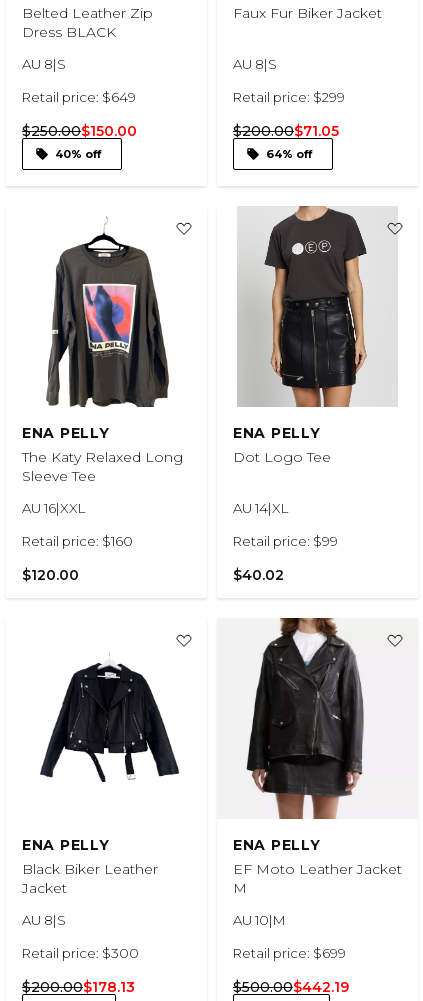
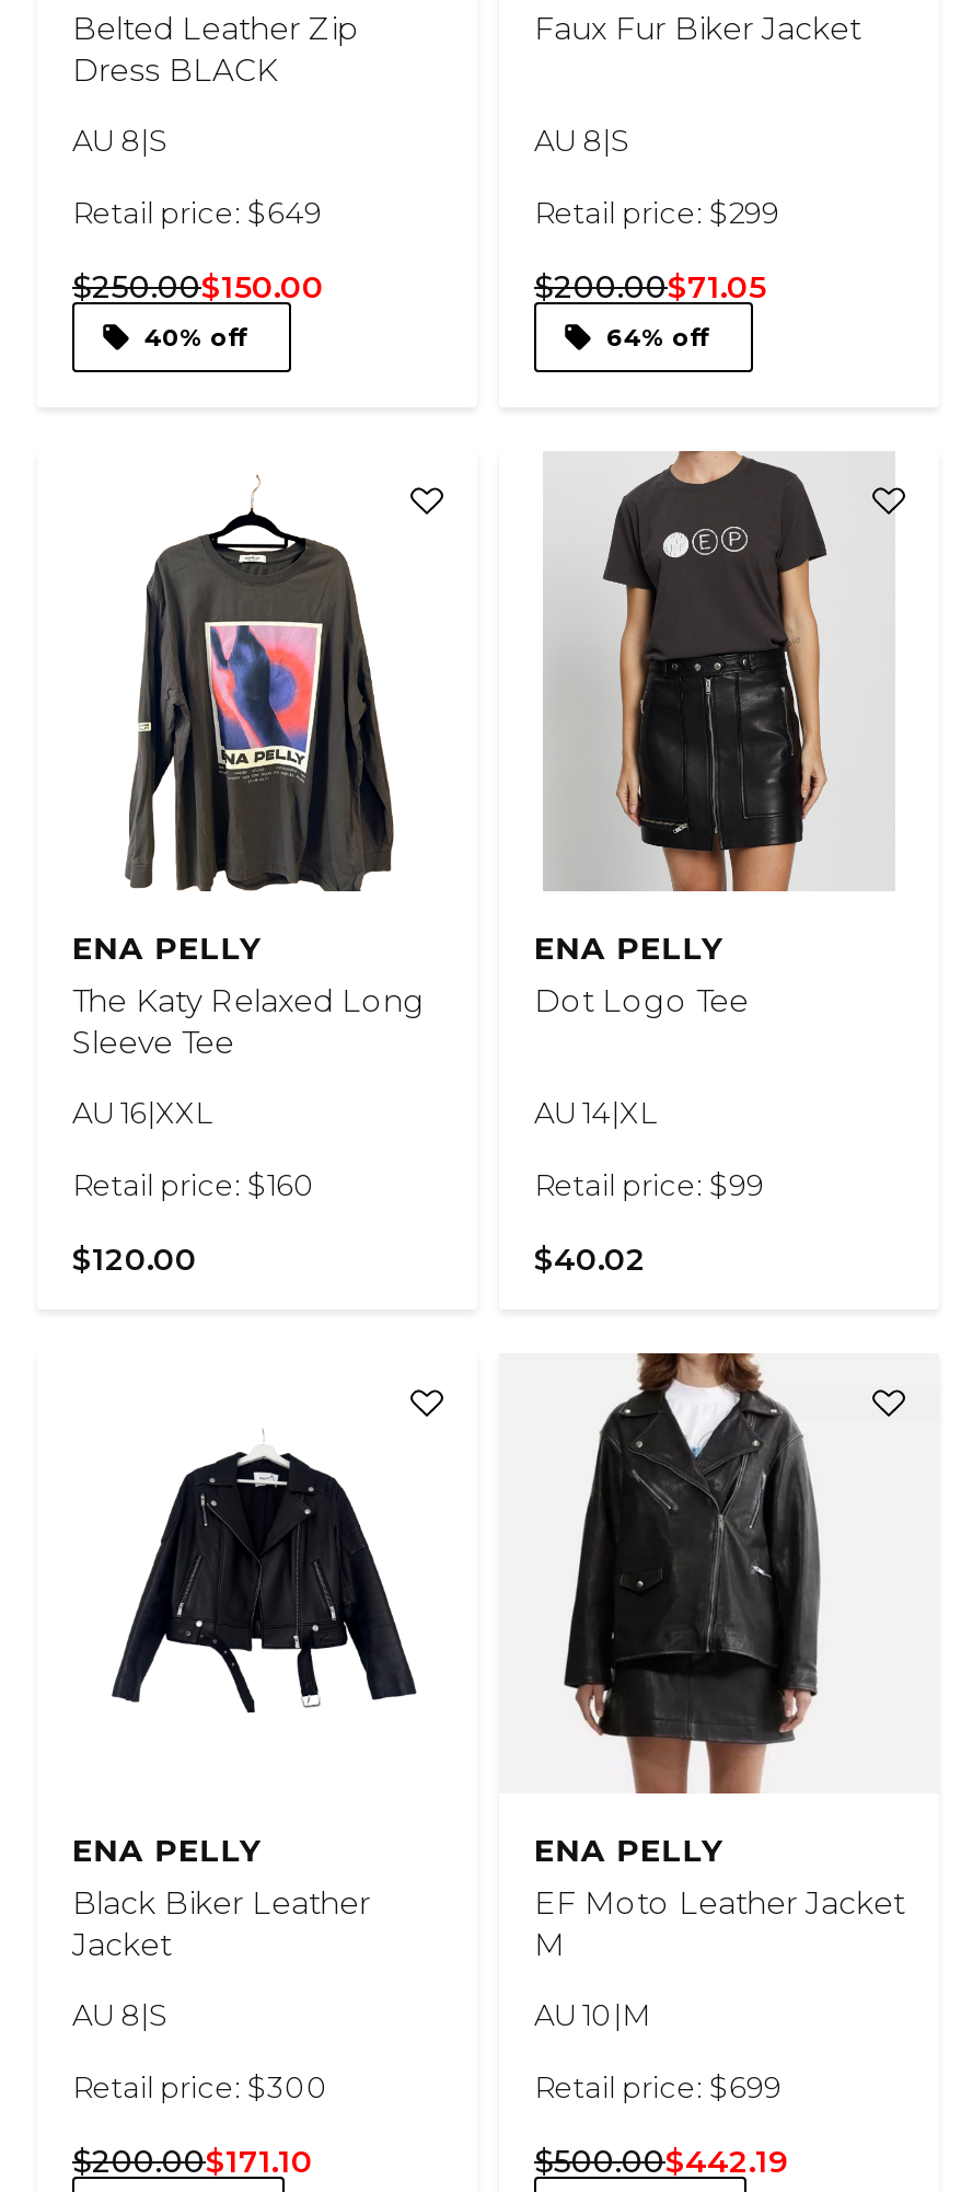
[22,978,135,996] $200.00$178.13 -> [72,2142,313,2181] $200.00$171.10

